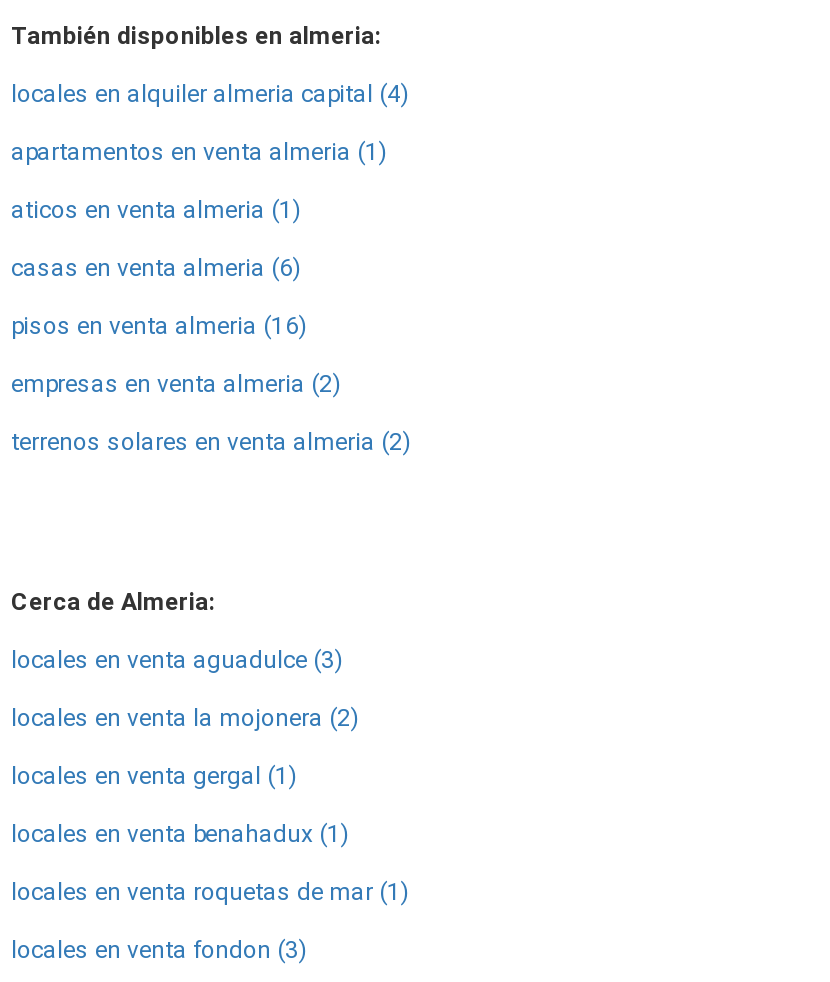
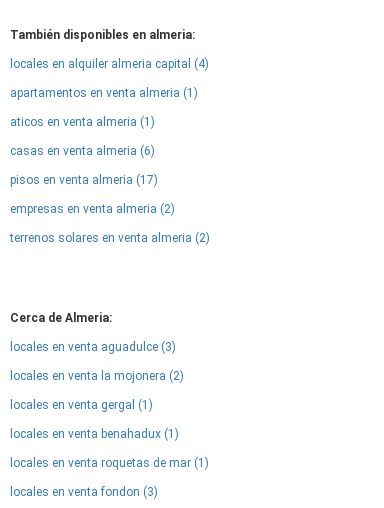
[11,312,307,340] pisos en venta almeria (16) -> [10,173,158,187] pisos en venta almeria (17)

